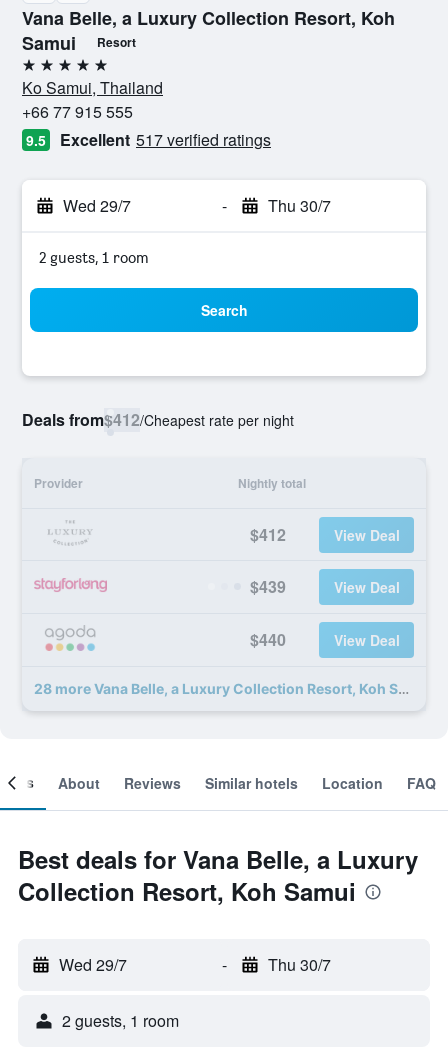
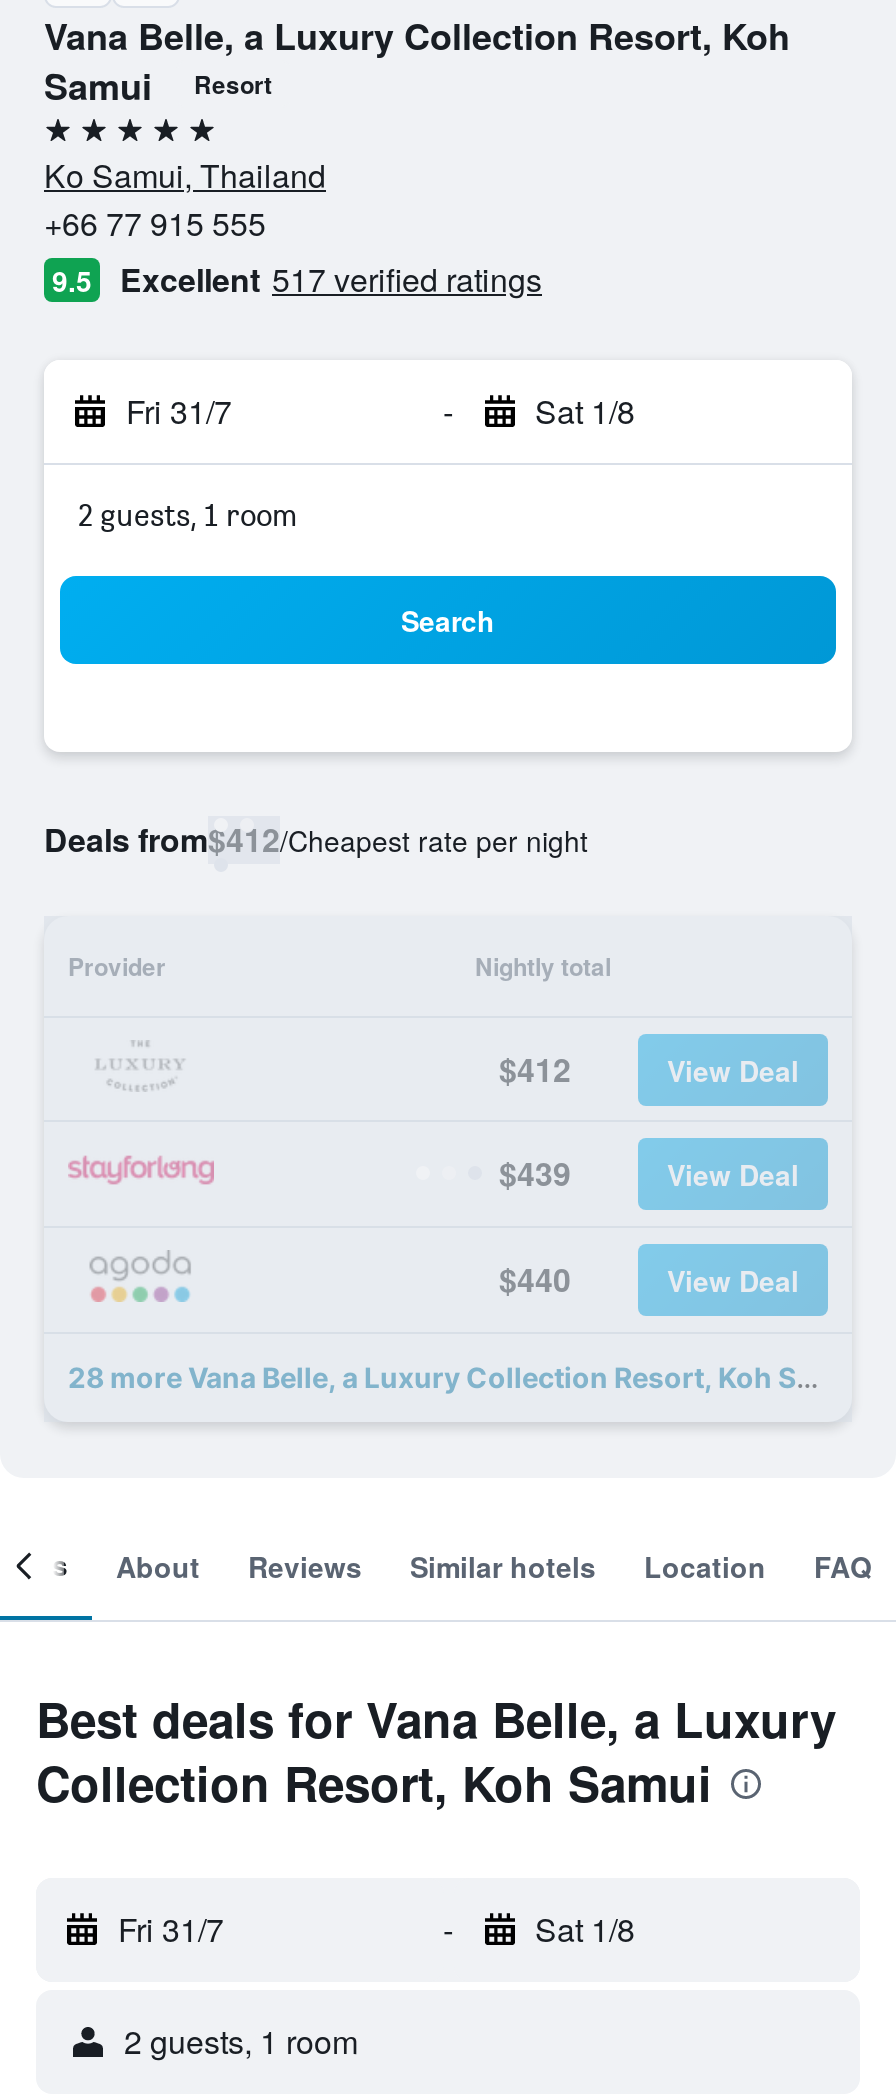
[63,194,131,217] Wed 29/7 -> [126,388,232,434] Fri 31/7
[267,194,330,217] Thu 30/7 -> [535,388,635,434] Sat 1/8
[59,953,127,976] Wed 29/7 -> [118,1906,224,1952] Fri 31/7
[267,953,330,976] Thu 30/7 -> [535,1906,635,1952] Sat 1/8

